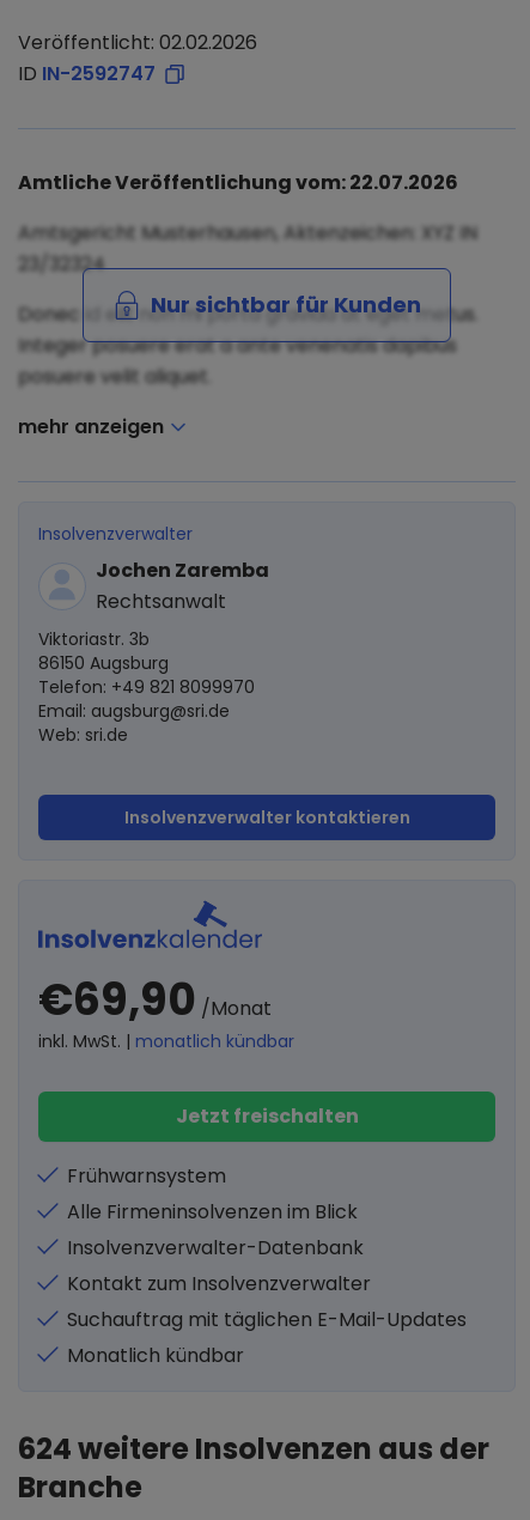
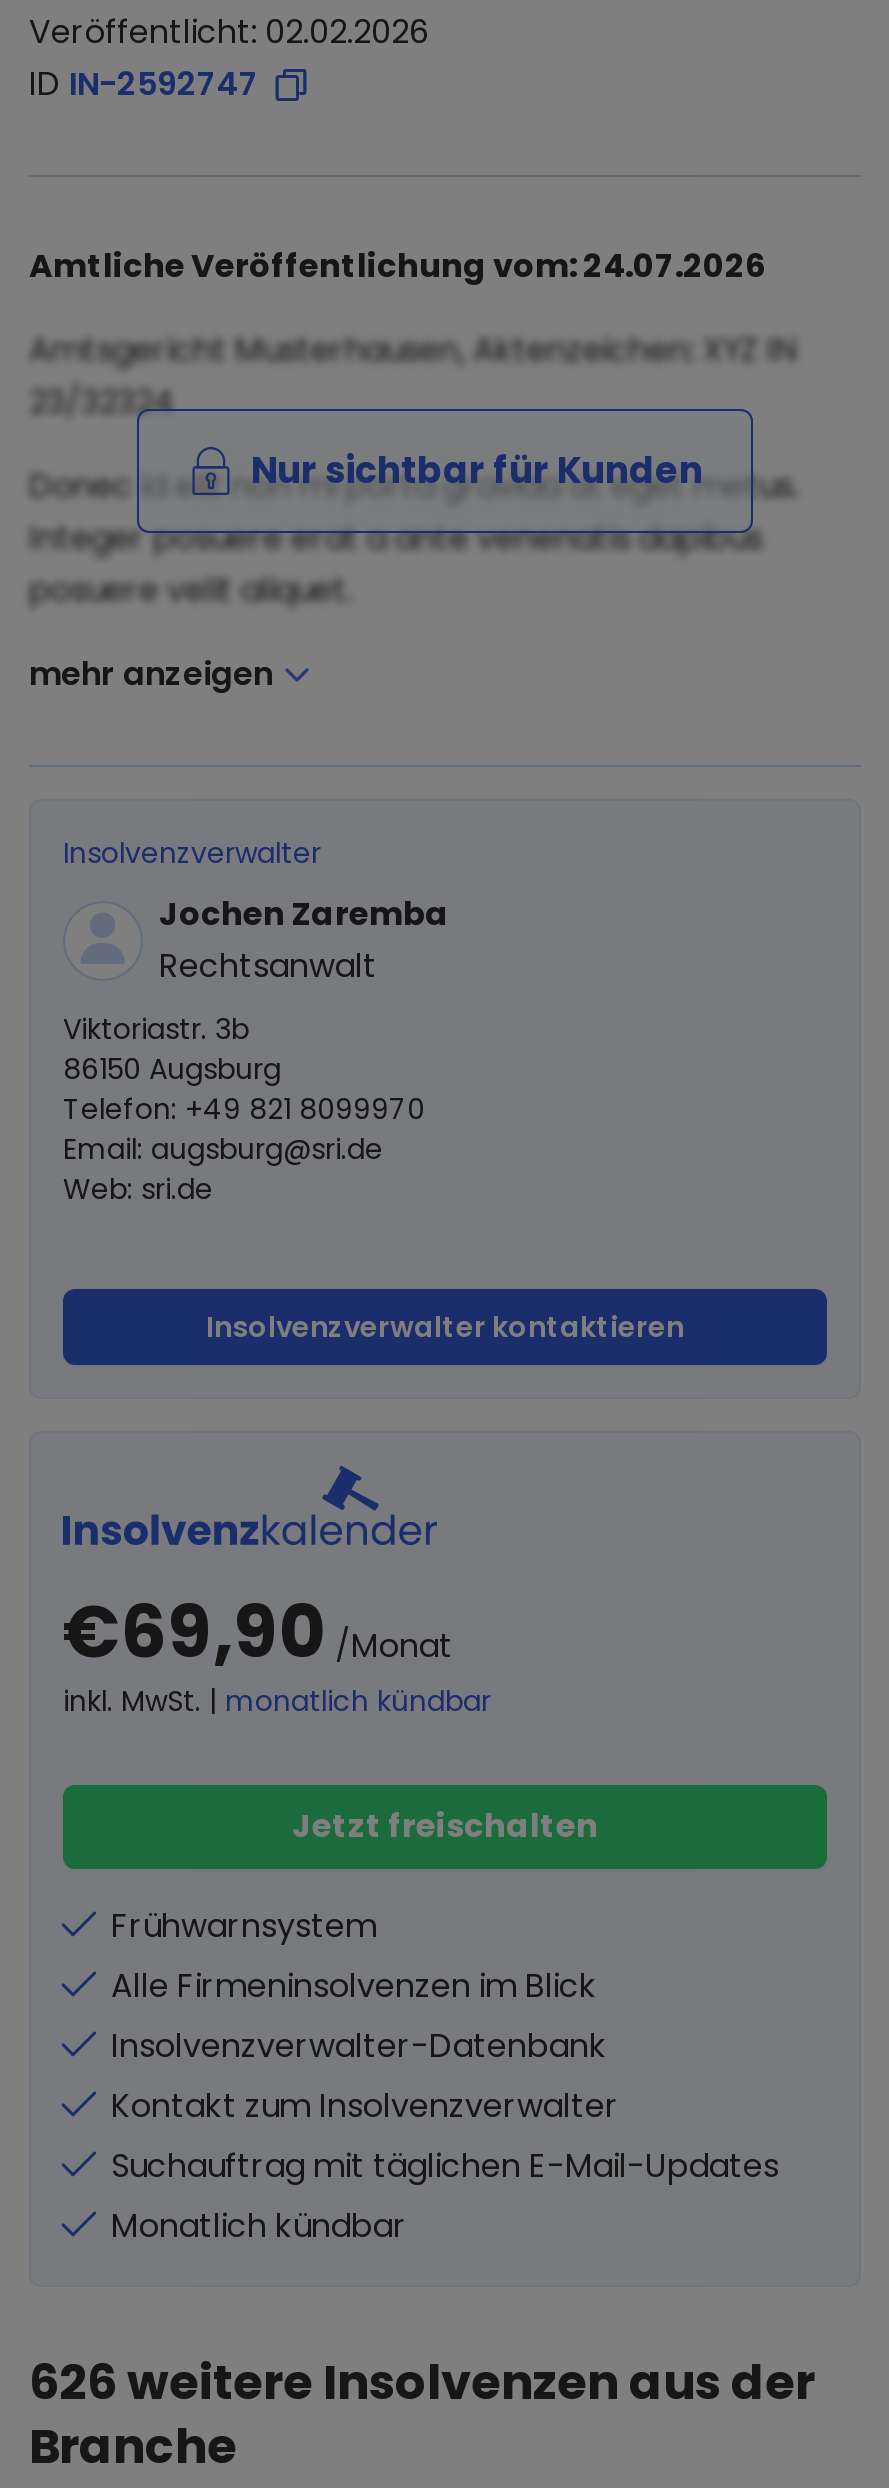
[18,169,458,196] Amtliche Veröffentlichung vom: 22.07.2026 -> [29,243,767,289] Amtliche Veröffentlichung vom: 24.07.2026
[18,1429,489,1469] 624 weitere Insolvenzen aus der -> [29,2349,815,2415] 626 weitere Insolvenzen aus der

